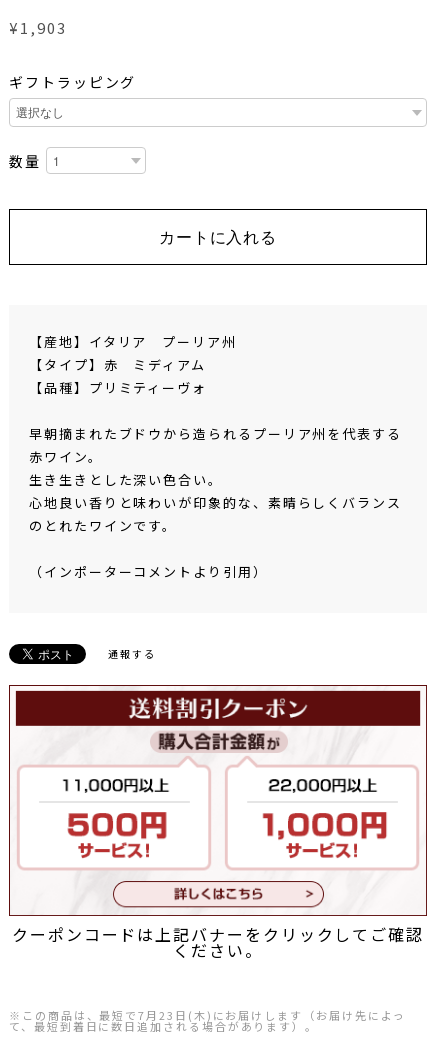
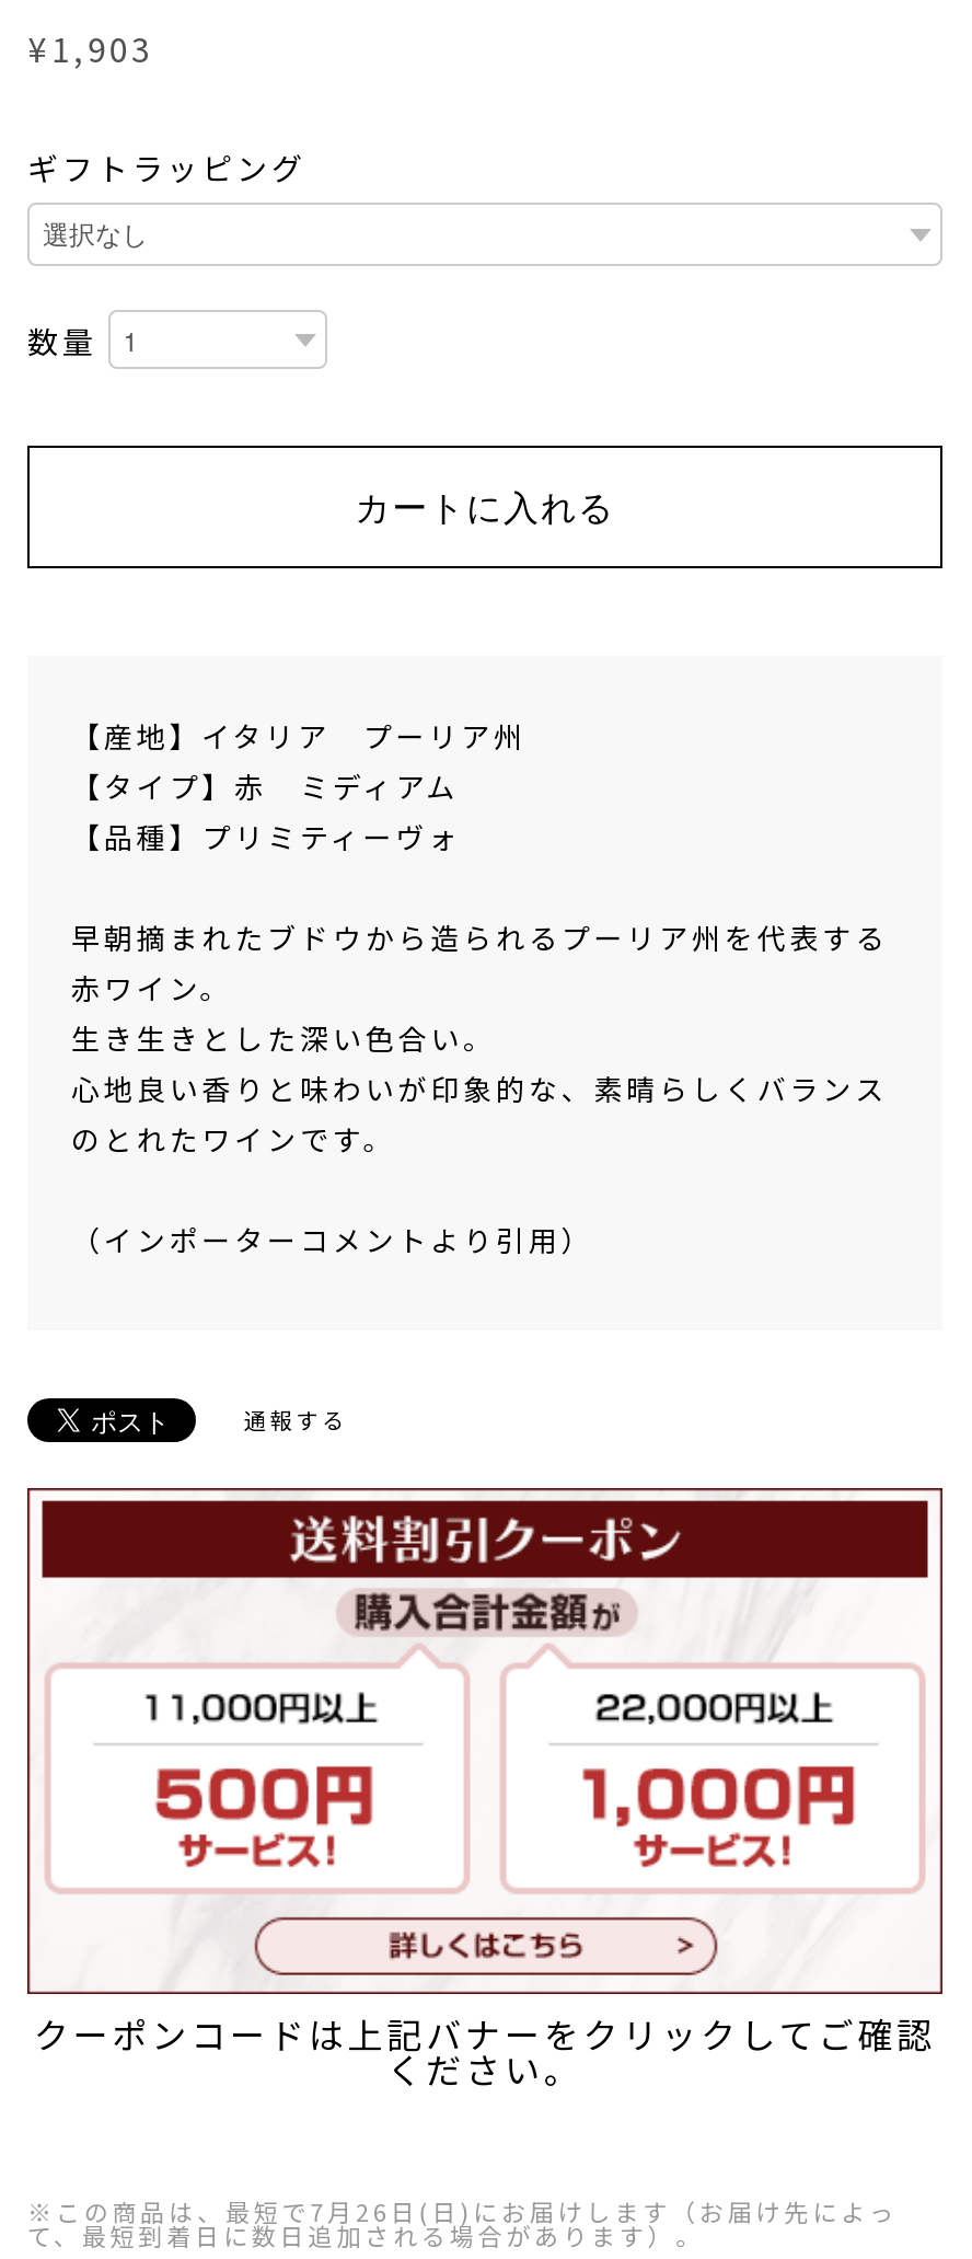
[9,1007,406,1023] ※この商品は、最短で7月23日(木)にお届けします（お届け先によっ -> [27,2193,897,2228] ※この商品は、最短で7月26日(日)にお届けします（お届け先によっ

